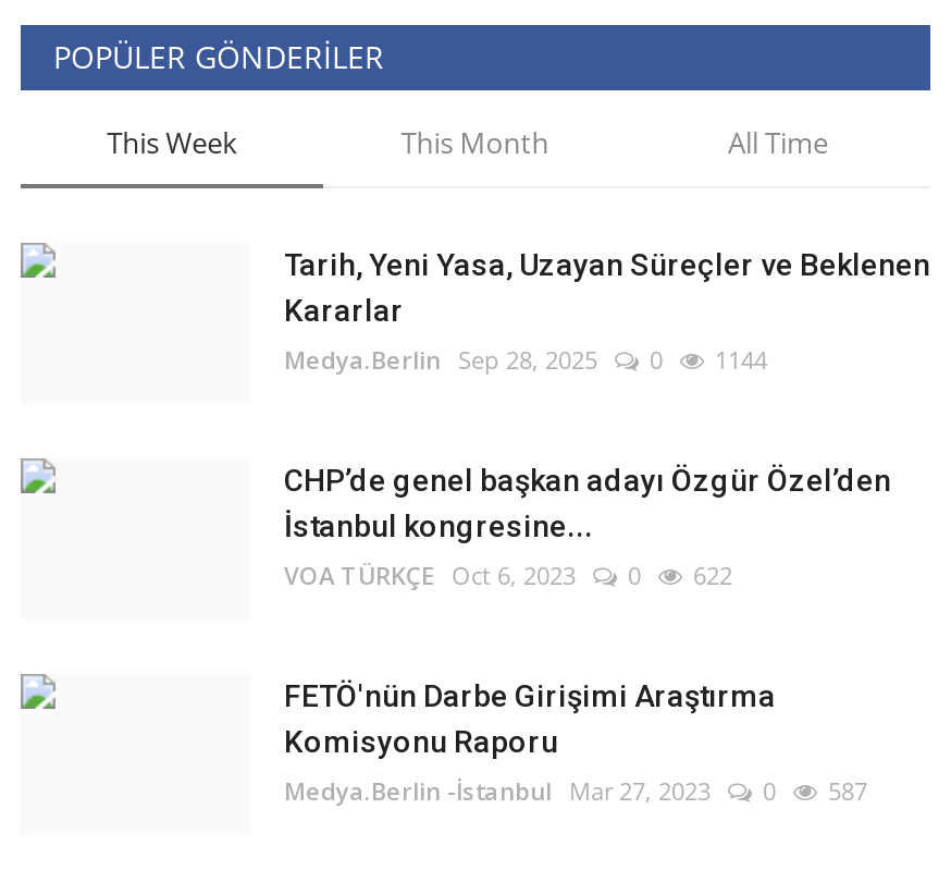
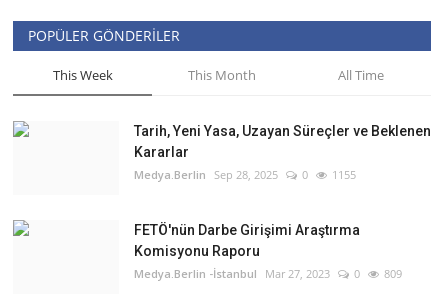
[284,343,891,592] 1144 | CHP’de genel başkan adayı Özgür Özel’den | İstanbul kongresine... | VOA TÜRKÇE Oct 6, 2023 | 0 | 622 -> [332,167,356,182] 1155
[284,775,867,807] Medya.Berlin -İstanbul Mar 27, 2023 0 587 -> [134,266,402,281] Medya.Berlin -İstanbul Mar 27, 2023 0 809

